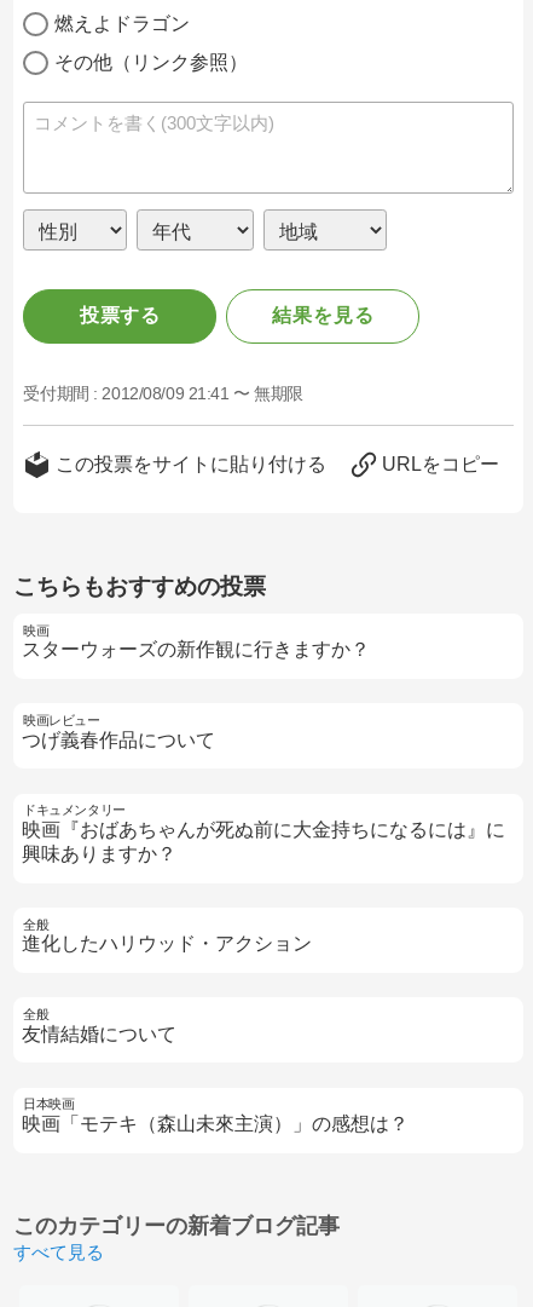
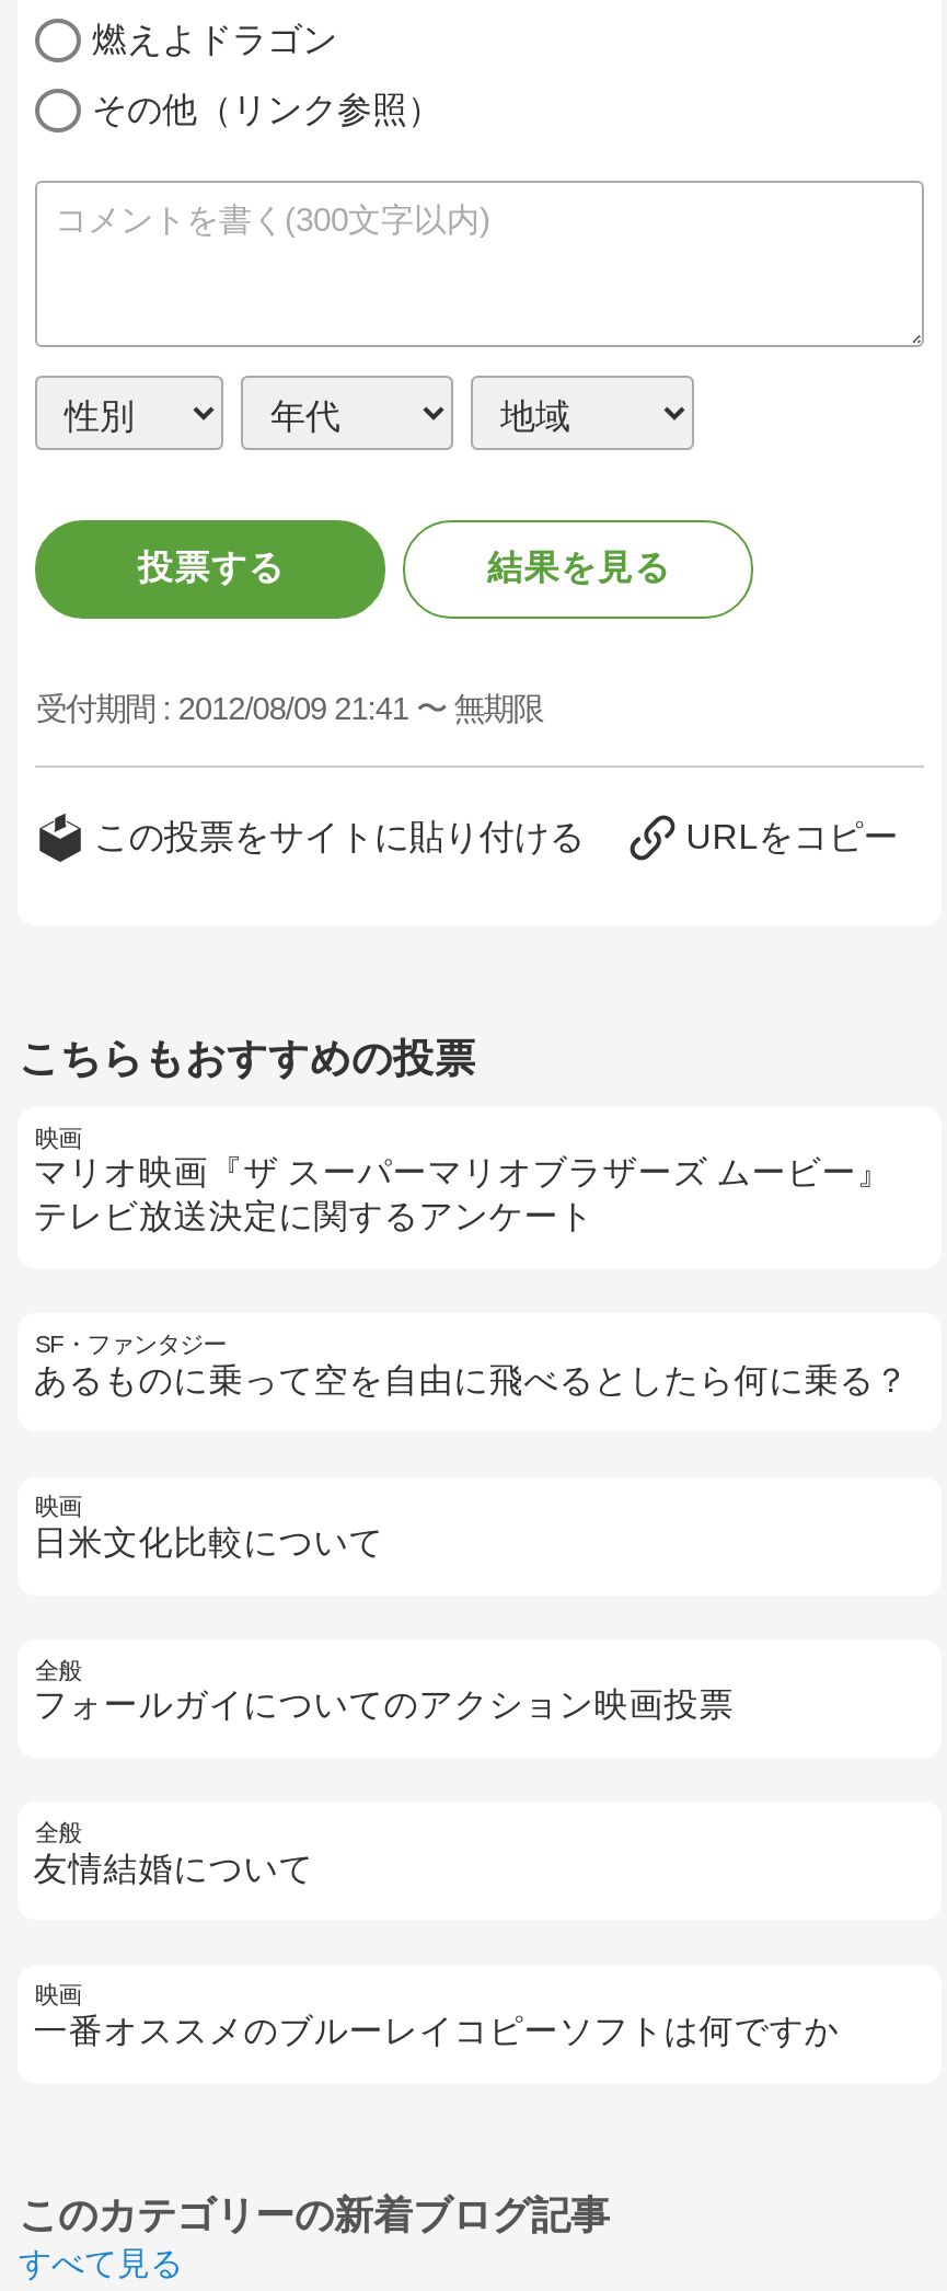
[22,639,370,660] スターウォーズの新作観に行きますか？ -> [33,1154,892,1235] マリオ映画『ザ スーパーマリオブラザーズ ムービー』 | テレビ放送決定に関するアンケート
[22,713,215,750] 映画レビュー | つげ義春作品について -> [33,1330,909,1398] SF・ファンタジー | あるものに乗って空を自由に飛べるとしたら何に乗る？
[22,803,505,864] ドキュメンタリー | 映画『おばあちゃんが死ぬ前に大金持ちになるには』に | 興味ありますか？ -> [33,1493,384,1561] 映画 | 日米文化比較について
[22,934,312,954] 進化したハリウッド・アクション -> [33,1686,734,1724] フォールガイについてのアクション映画投票
[22,1097,409,1134] 日本映画 | 映画「モテキ（森山未來主演）」の感想は？ -> [33,1982,839,2049] 映画 | 一番オススメのブルーレイコピーソフトは何ですか

